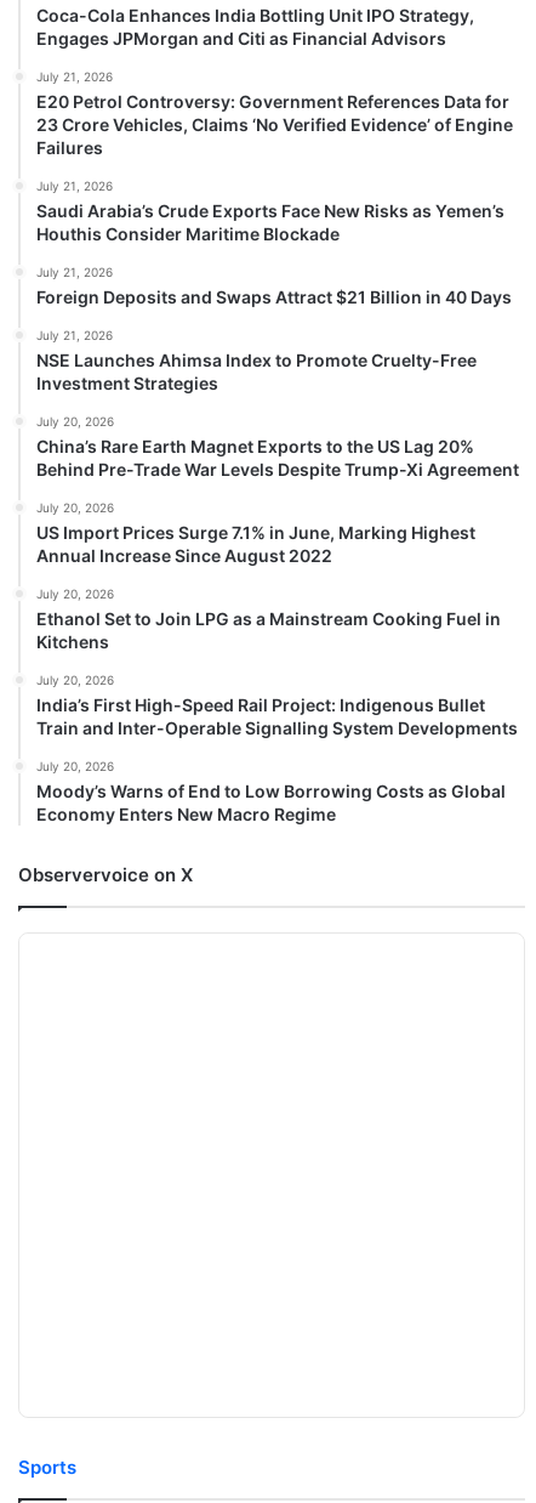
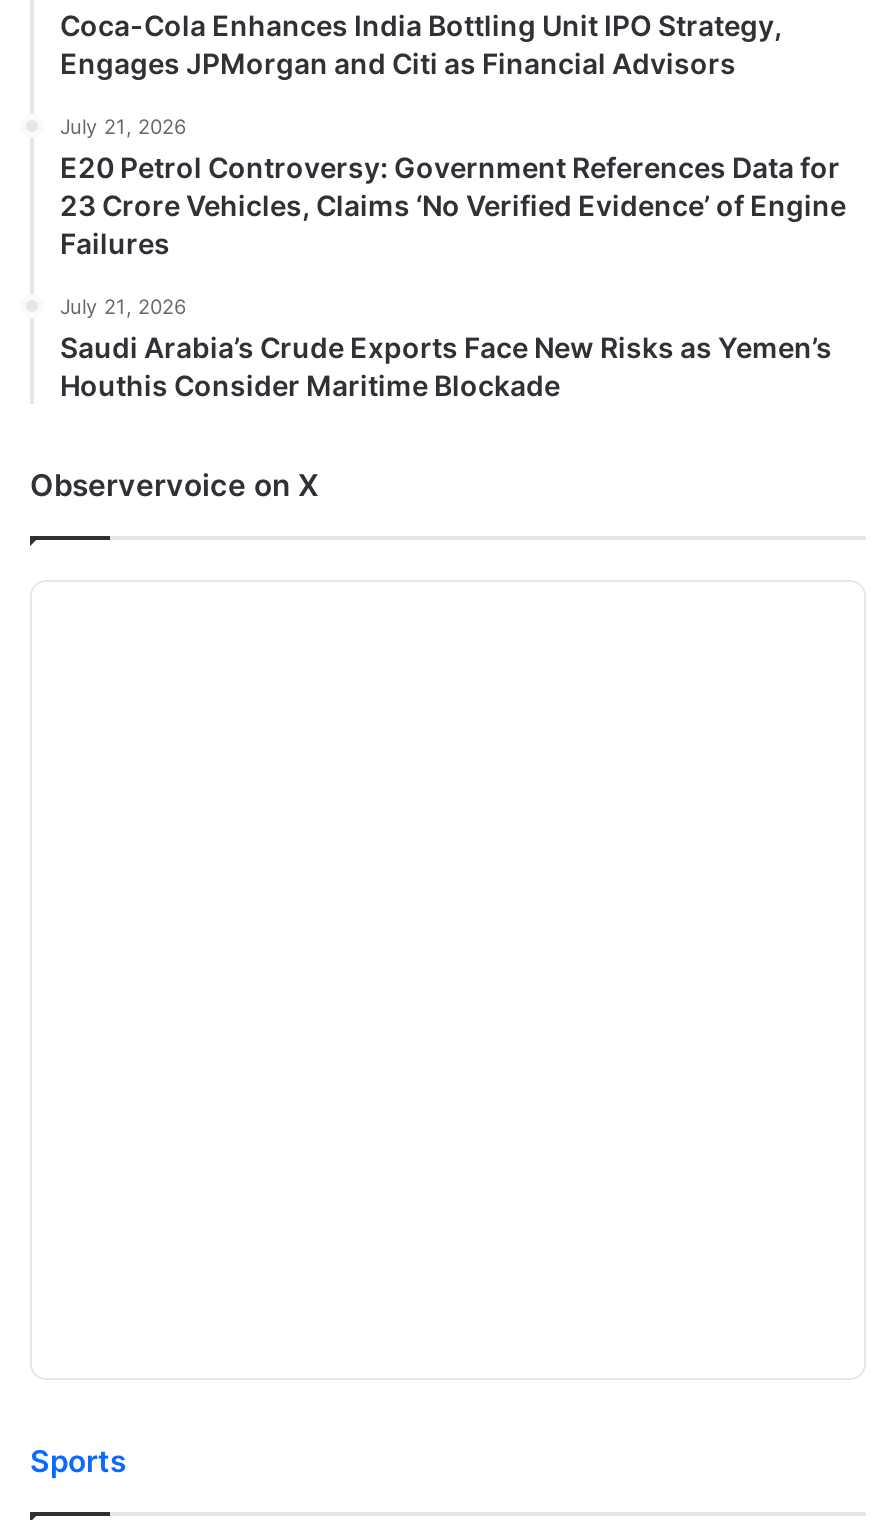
[36,264,519,824] July 21, 2026 | Foreign Deposits and Swaps Attract $21 Billion in 40 Days | July 21, 2026 | NSE Launches Ahimsa Index to Promote Cruelty-Free | Investment Strategies | July 20, 2026 | China’s Rare Earth Magnet Exports to the US Lag 20% | Behind Pre-Trade War Levels Despite Trump-Xi Agreement | July 20, 2026 | US Import Prices Surge 7.1% in June, Marking Highest | Annual Increase Since August 2022 | July 20, 2026 | Ethanol Set to Join LPG as a Mainstream Cooking Fuel in | Kitchens | July 20, 2026 | India’s First High-Speed Rail Project: Indigenous Bullet | Train and Inter-Operable Signalling System Developments | July 20, 2026 | Moody’s Warns of End to Low Borrowing Costs as Global | Economy Enters New Macro Regime -> none

